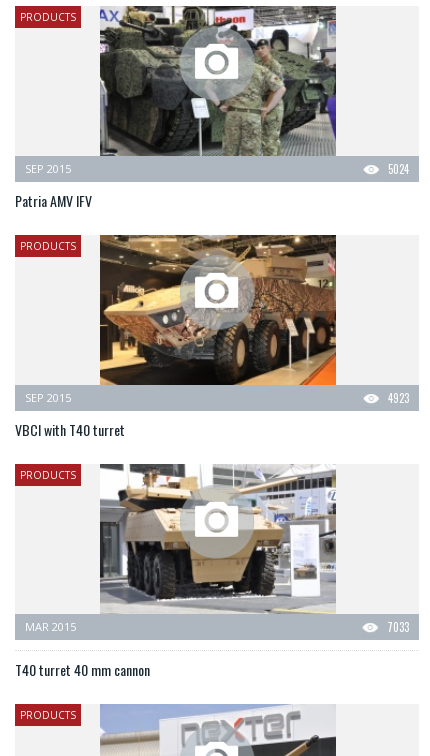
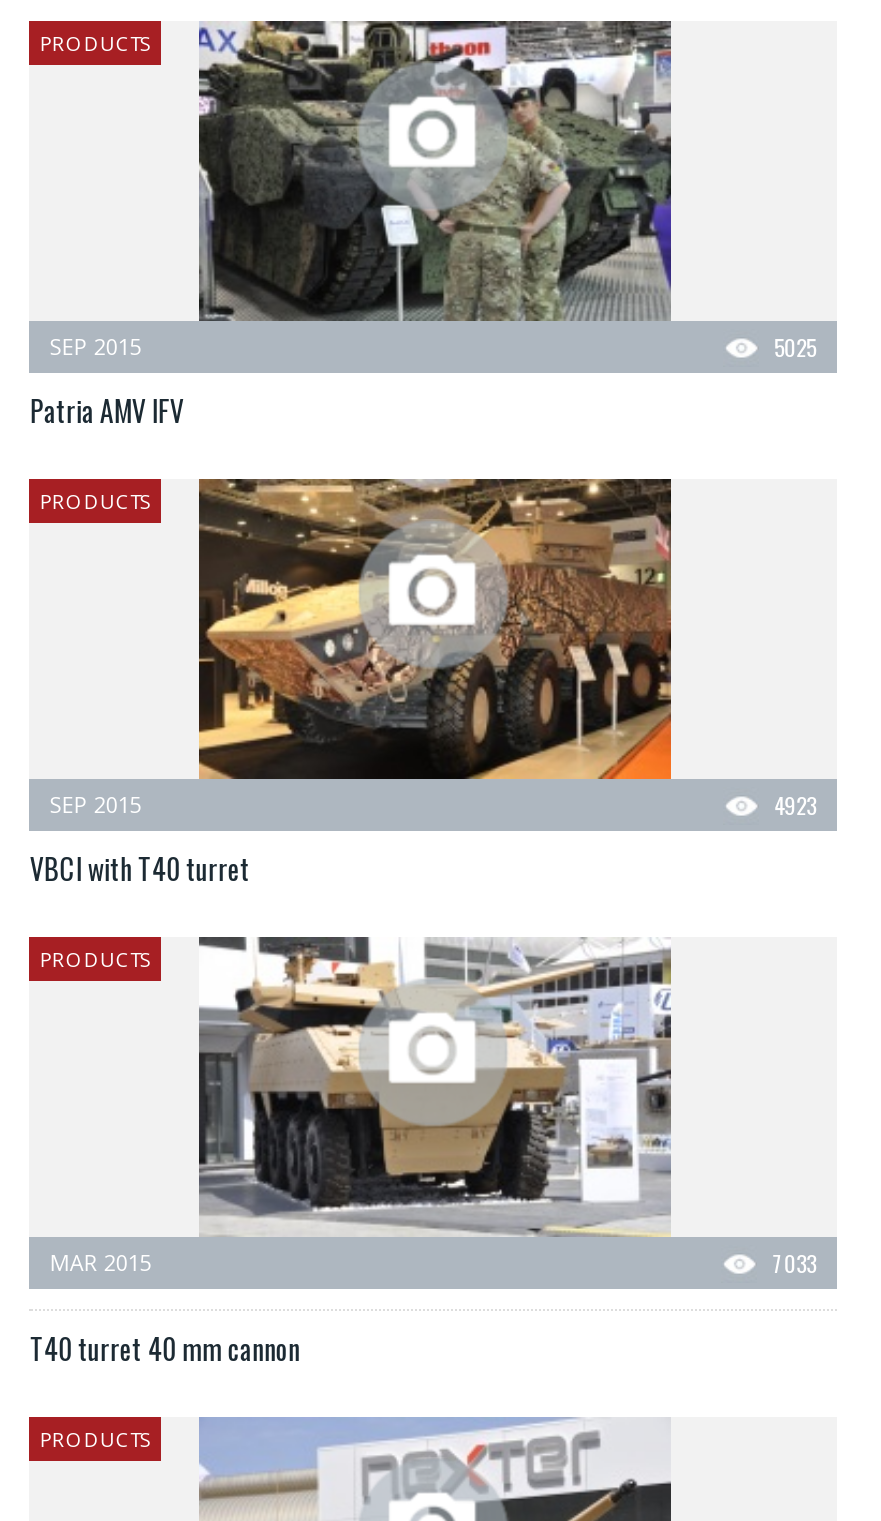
[385,161,409,177] 5024 -> [768,331,816,363] 5025

